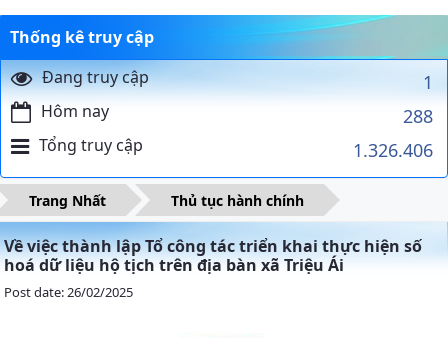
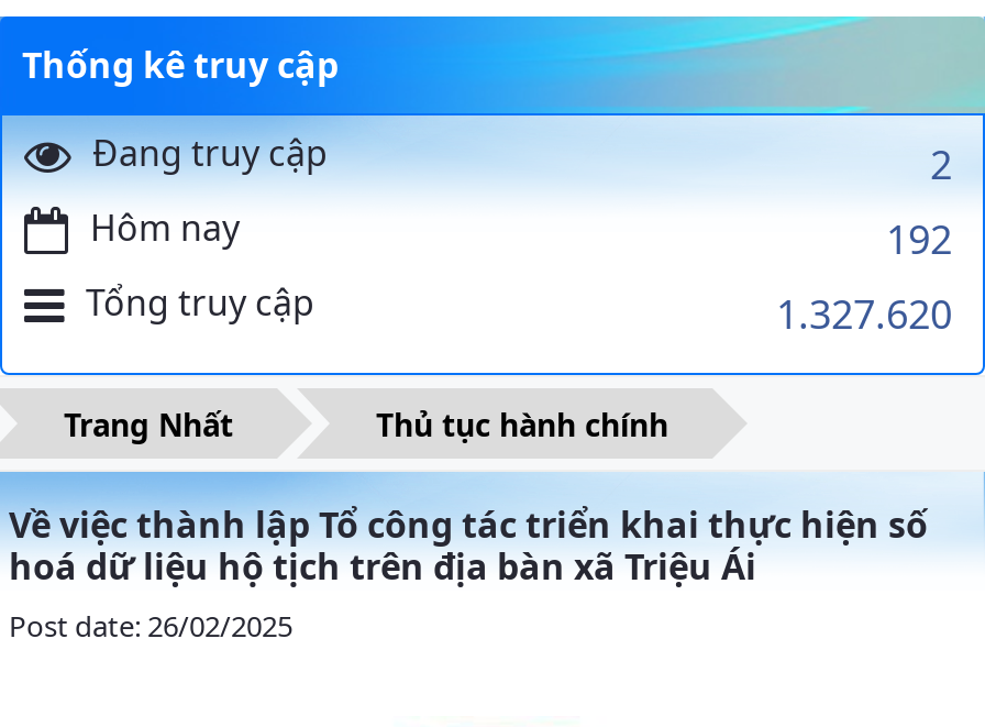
[423,70,433,94] 1 -> [930,138,952,191] 2
[403,104,433,128] 288 -> [886,213,952,266] 192
[353,138,433,162] 1.326.406 -> [776,288,952,341] 1.327.620

